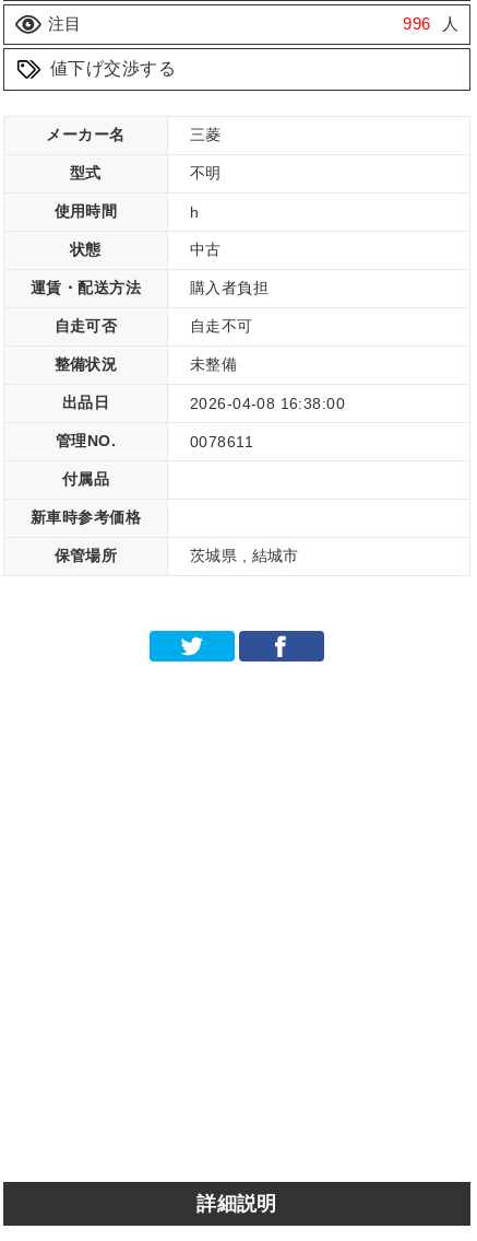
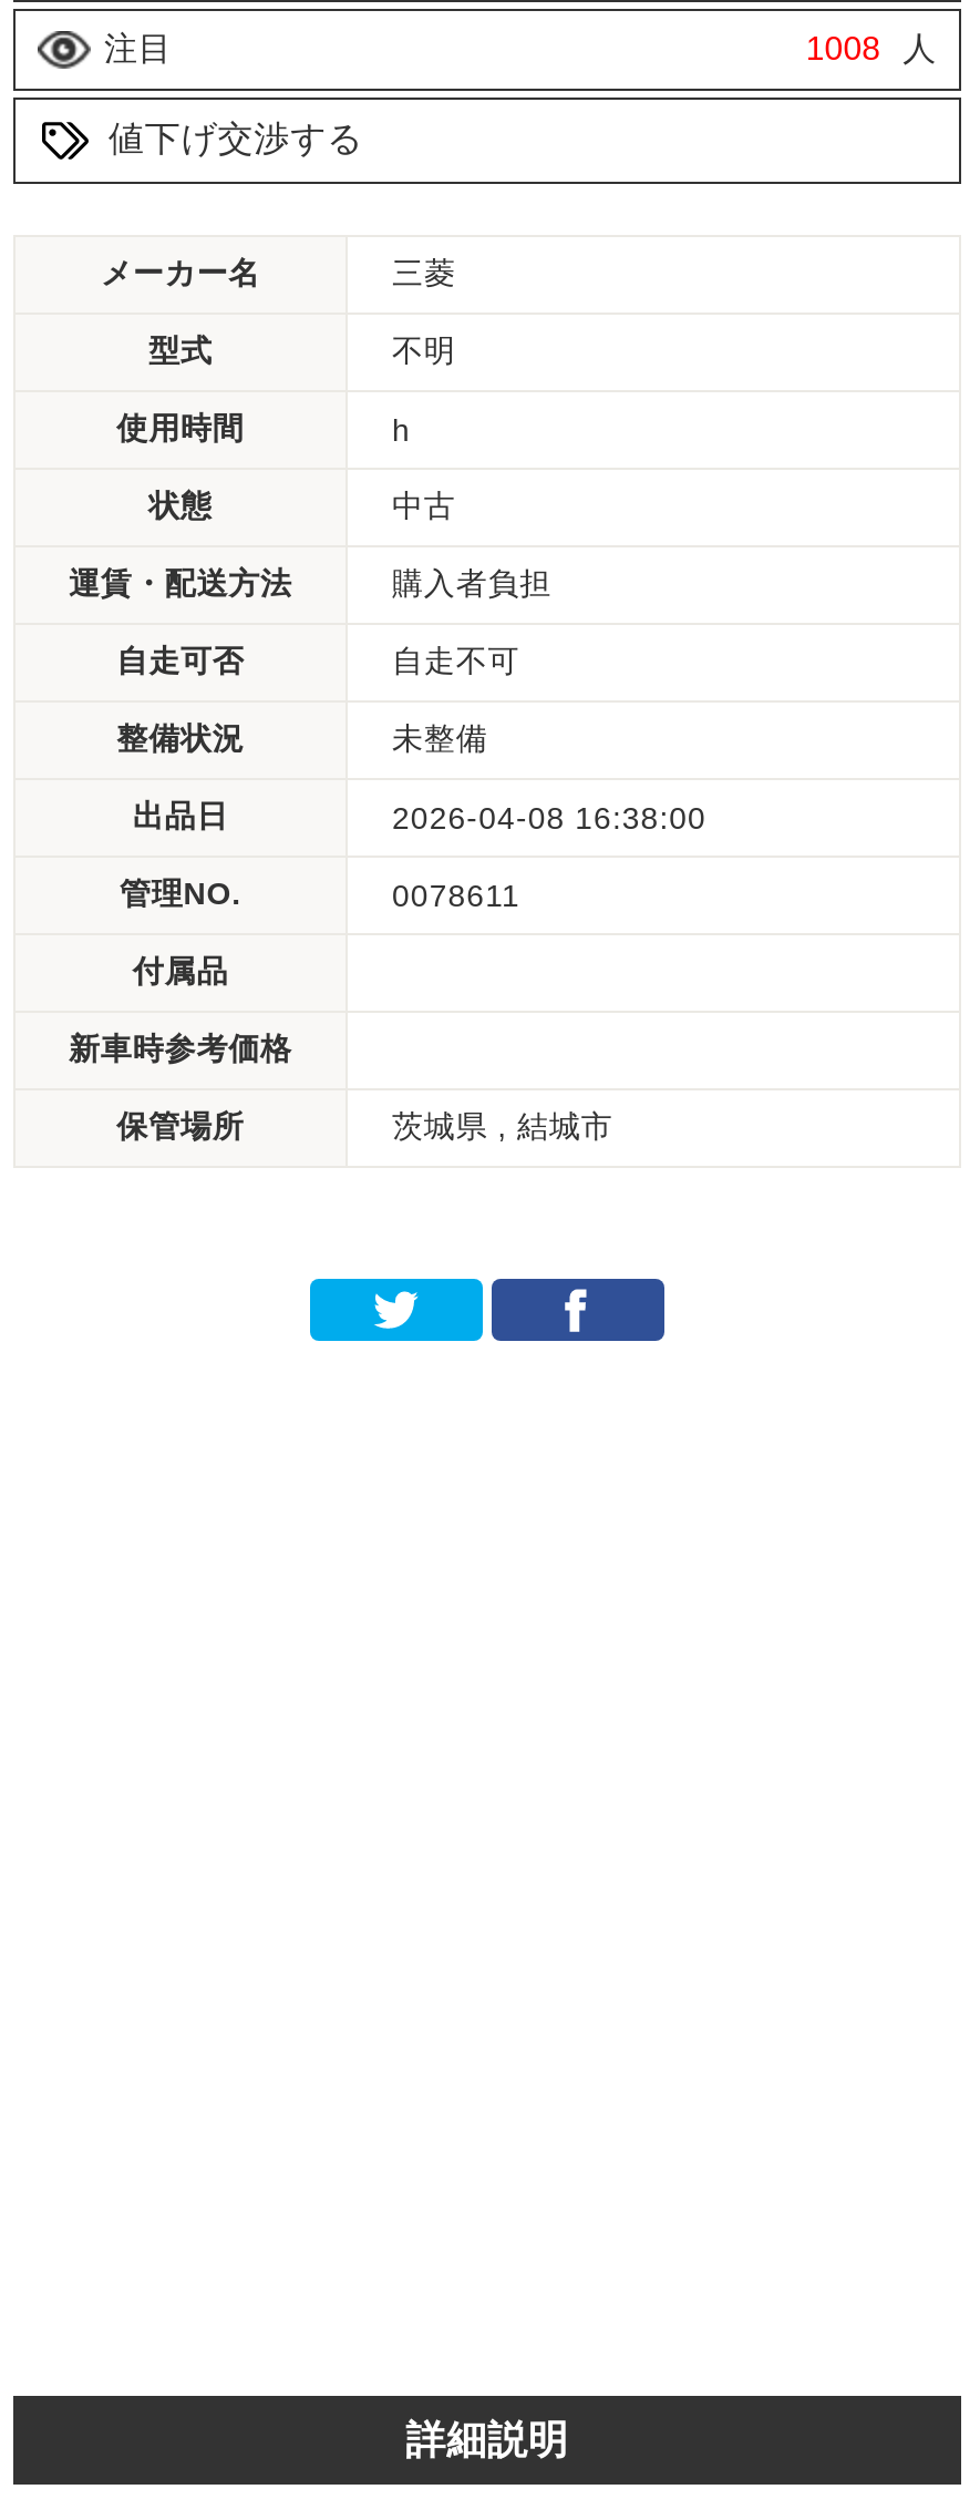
[403,14,458,33] 996 人 -> [806,29,937,66] 1008 人

